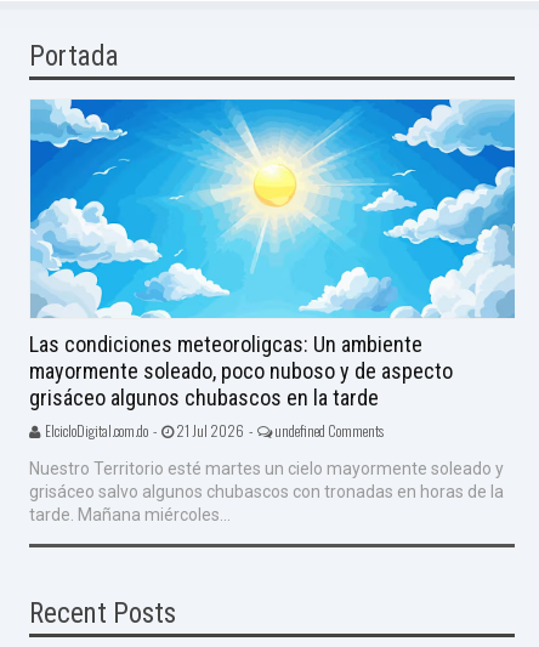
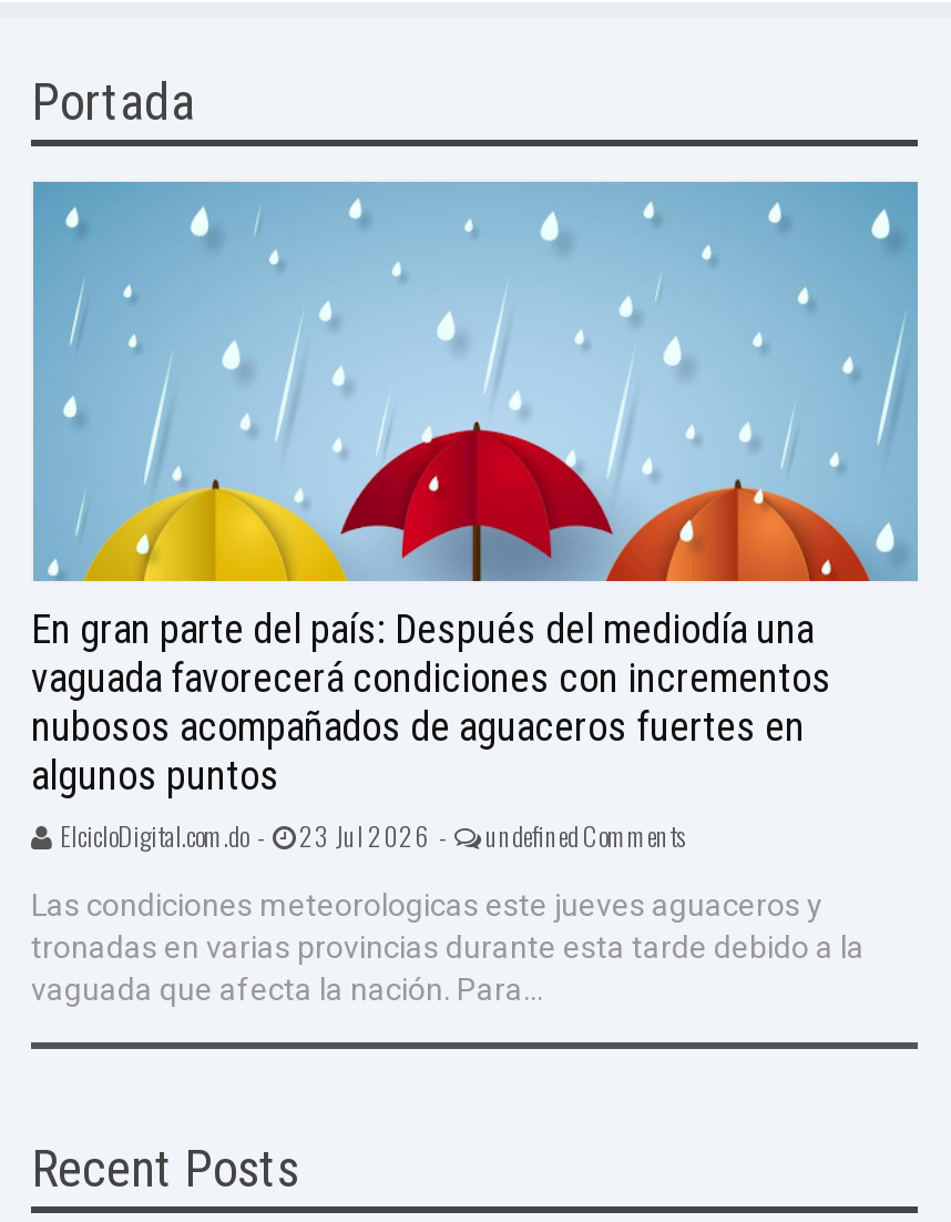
[29,100,515,441] [image] | Las condiciones meteoroligcas: Un ambiente | mayormente soleado, poco nuboso y de aspecto | grisáceo algunos chubascos en la tarde | ElcicloDigital.com.do - 21 Jul 2026 - -> [31,180,916,854] [image] | En gran parte del país: Después del mediodía una | vaguada favorecerá condiciones con incrementos | nubosos acompañados de aguaceros fuertes en | algunos puntos | ElcicloDigital.com.do - 23 Jul 2026 -
[29,459,504,525] Nuestro Territorio esté martes un cielo mayormente soleado y | grisáceo salvo algunos chubascos con tronadas en horas de la | tarde. Mañana miércoles... -> [31,887,865,1007] Las condiciones meteorologicas este jueves aguaceros y | tronadas en varias provincias durante esta tarde debido a la | vaguada que afecta la nación. Para...

